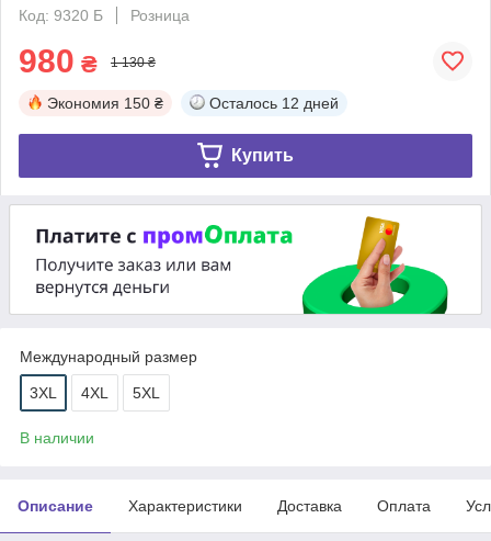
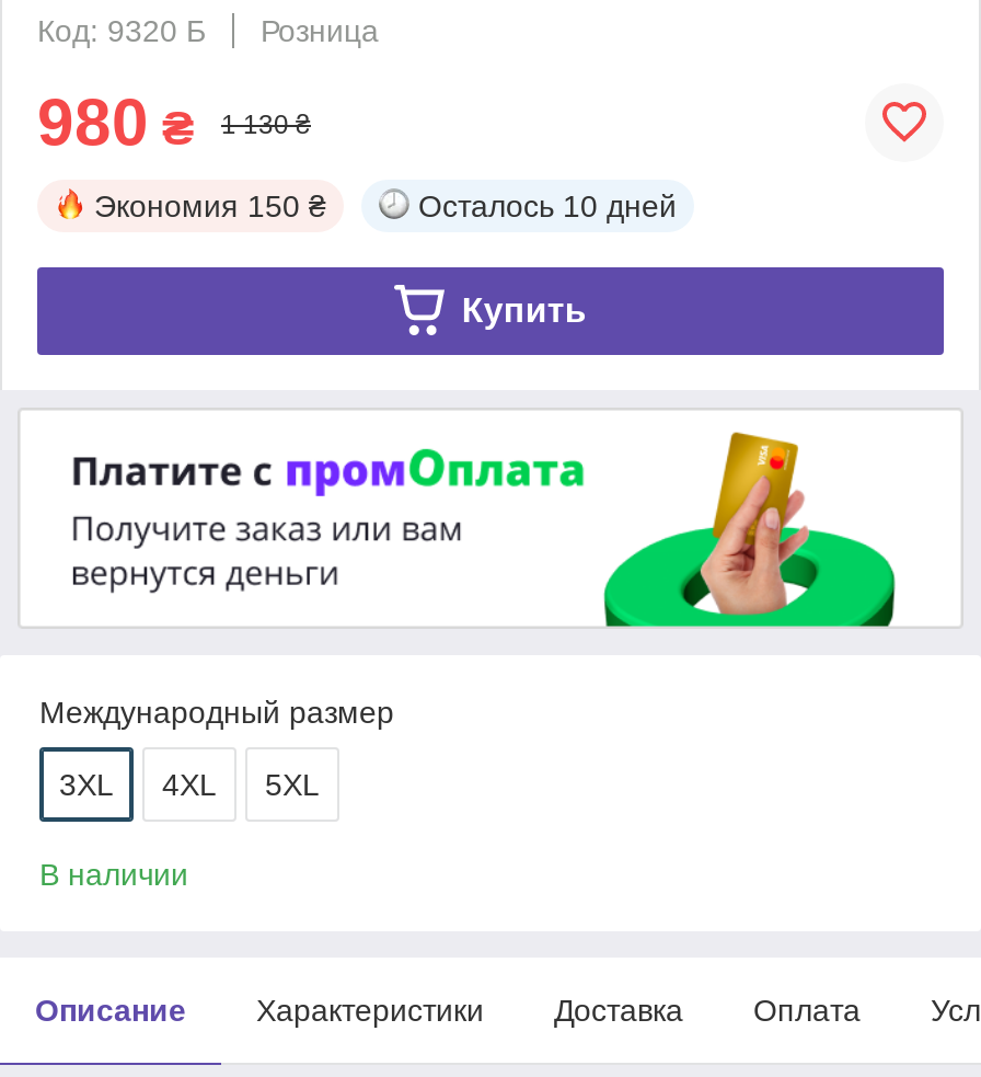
[209,94,339,112] Осталось 12 дней -> [418,188,677,223] Осталось 10 дней

